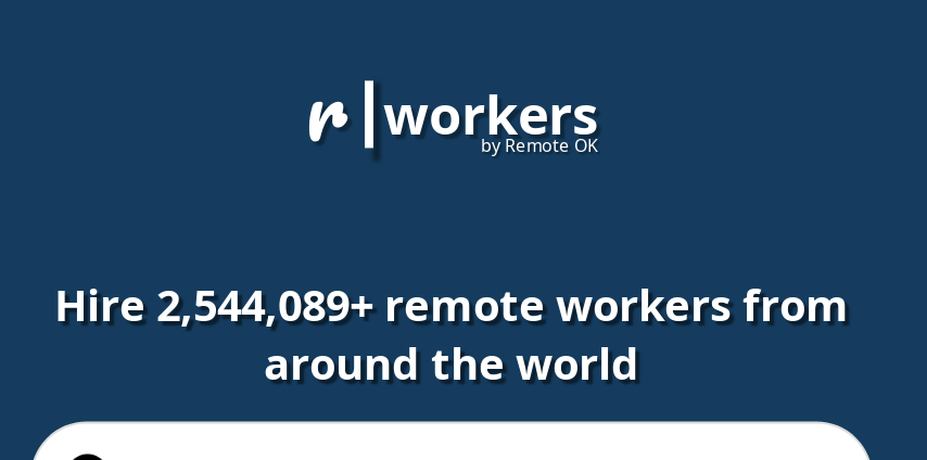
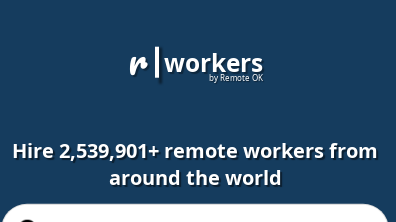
[54,276,849,334] Hire 2,544,089+ remote workers from -> [12,137,378,164] Hire 2,539,901+ remote workers from

